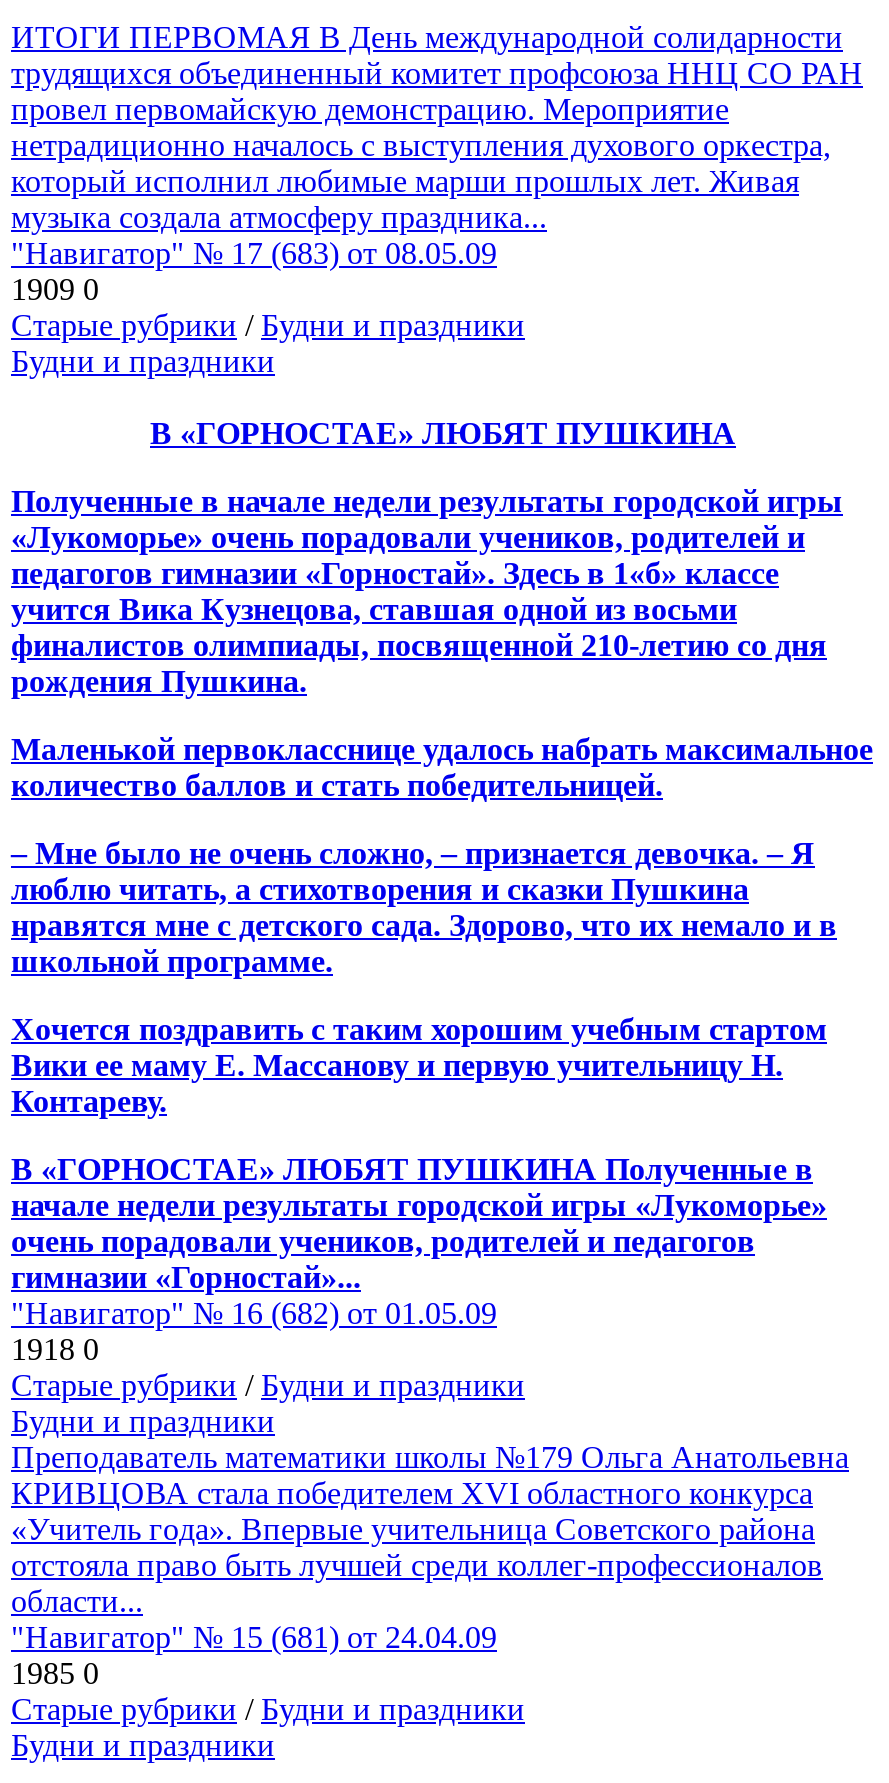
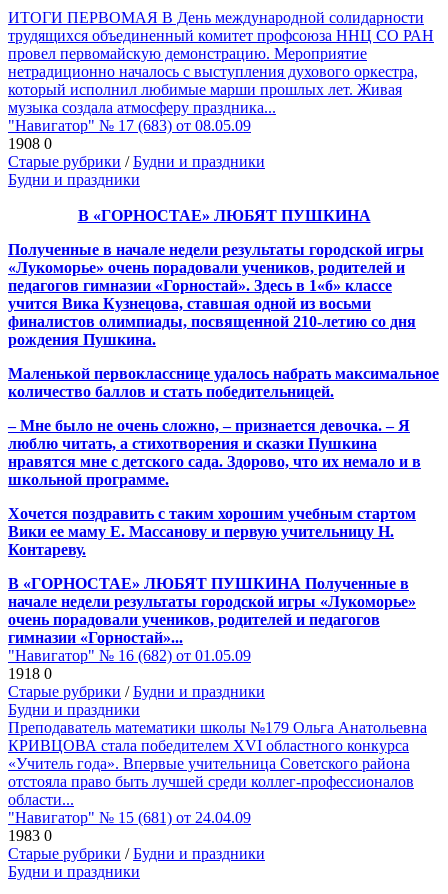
[11,272,99,306] 1909 0 -> [8,135,52,152] 1908 0
[11,1656,99,1690] 1985 0 -> [8,827,52,844] 1983 0

